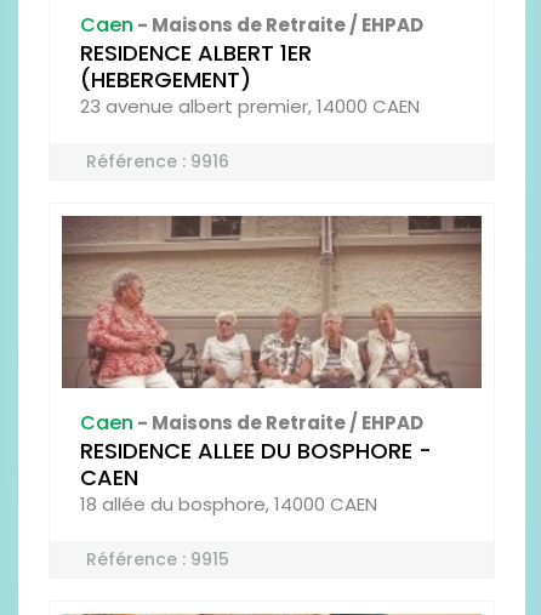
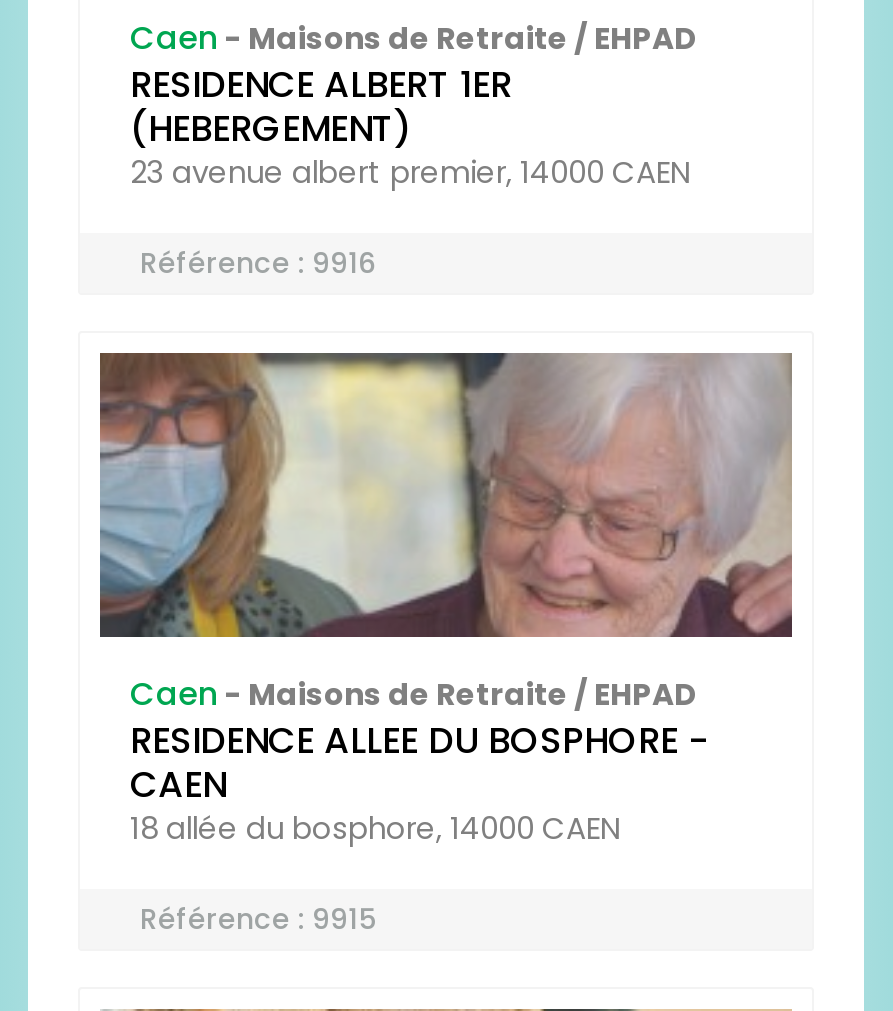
[61,215,483,389] [image] -> [98,351,794,639] [image]

